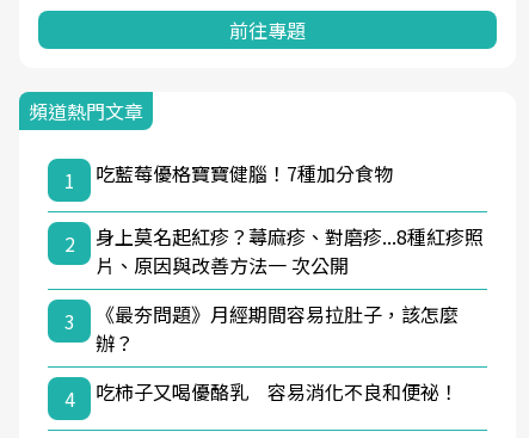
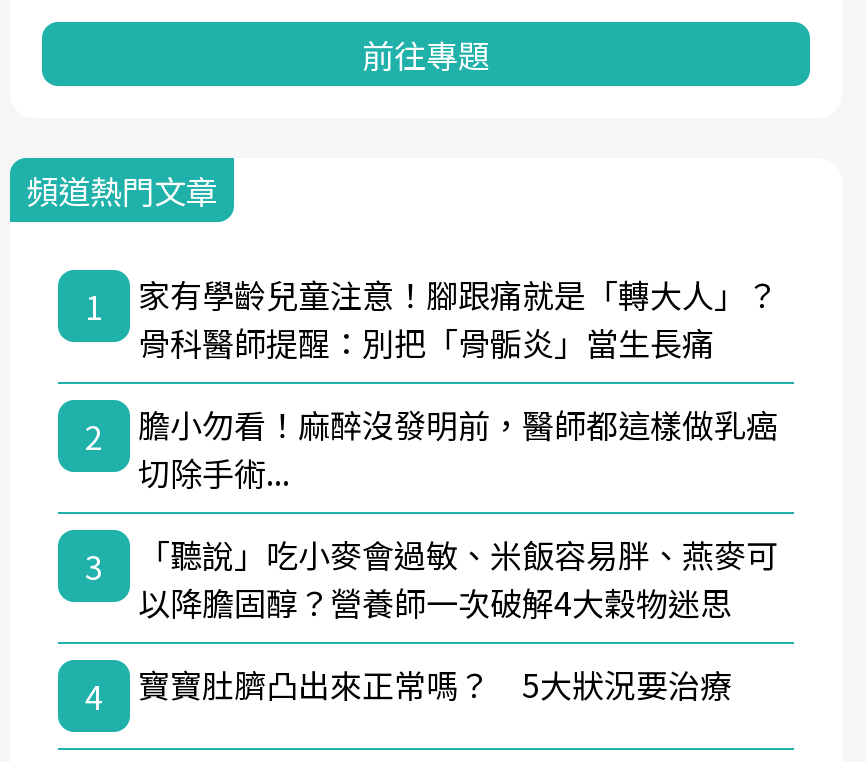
[96,158,393,187] 吃藍莓優格寶寶健腦！7種加分食物 -> [138,269,778,365] 家有學齡兒童注意！腳跟痛就是「轉大人」？ | 骨科醫師提醒：別把「骨骺炎」當生長痛
[96,222,484,279] 身上莫名起紅疹？蕁麻疹、對磨疹...8種紅疹照 | 片、原因與改善方法一 次公開 -> [138,399,778,495] 膽小勿看！麻醉沒發明前，醫師都這樣做乳癌 | 切除手術...
[96,299,459,356] 《最夯問題》月經期間容易拉肚子，該怎麼 | 辦？ -> [138,529,778,625] 「聽說」吃小麥會過敏、米飯容易胖、燕麥可 | 以降膽固醇？營養師一次破解4大穀物迷思
[96,377,459,405] 吃柿子又喝優酪乳 容易消化不良和便祕！ -> [138,659,732,707] 寶寶肚臍凸出來正常嗎？ 5大狀況要治療

